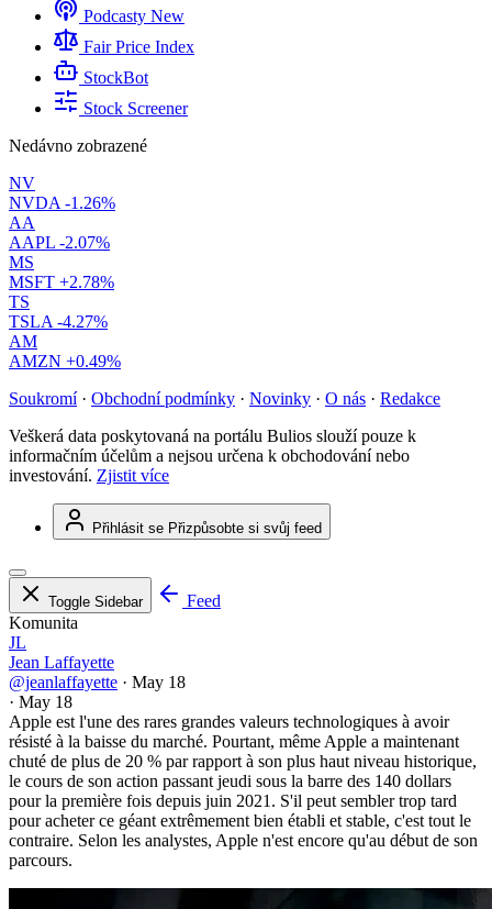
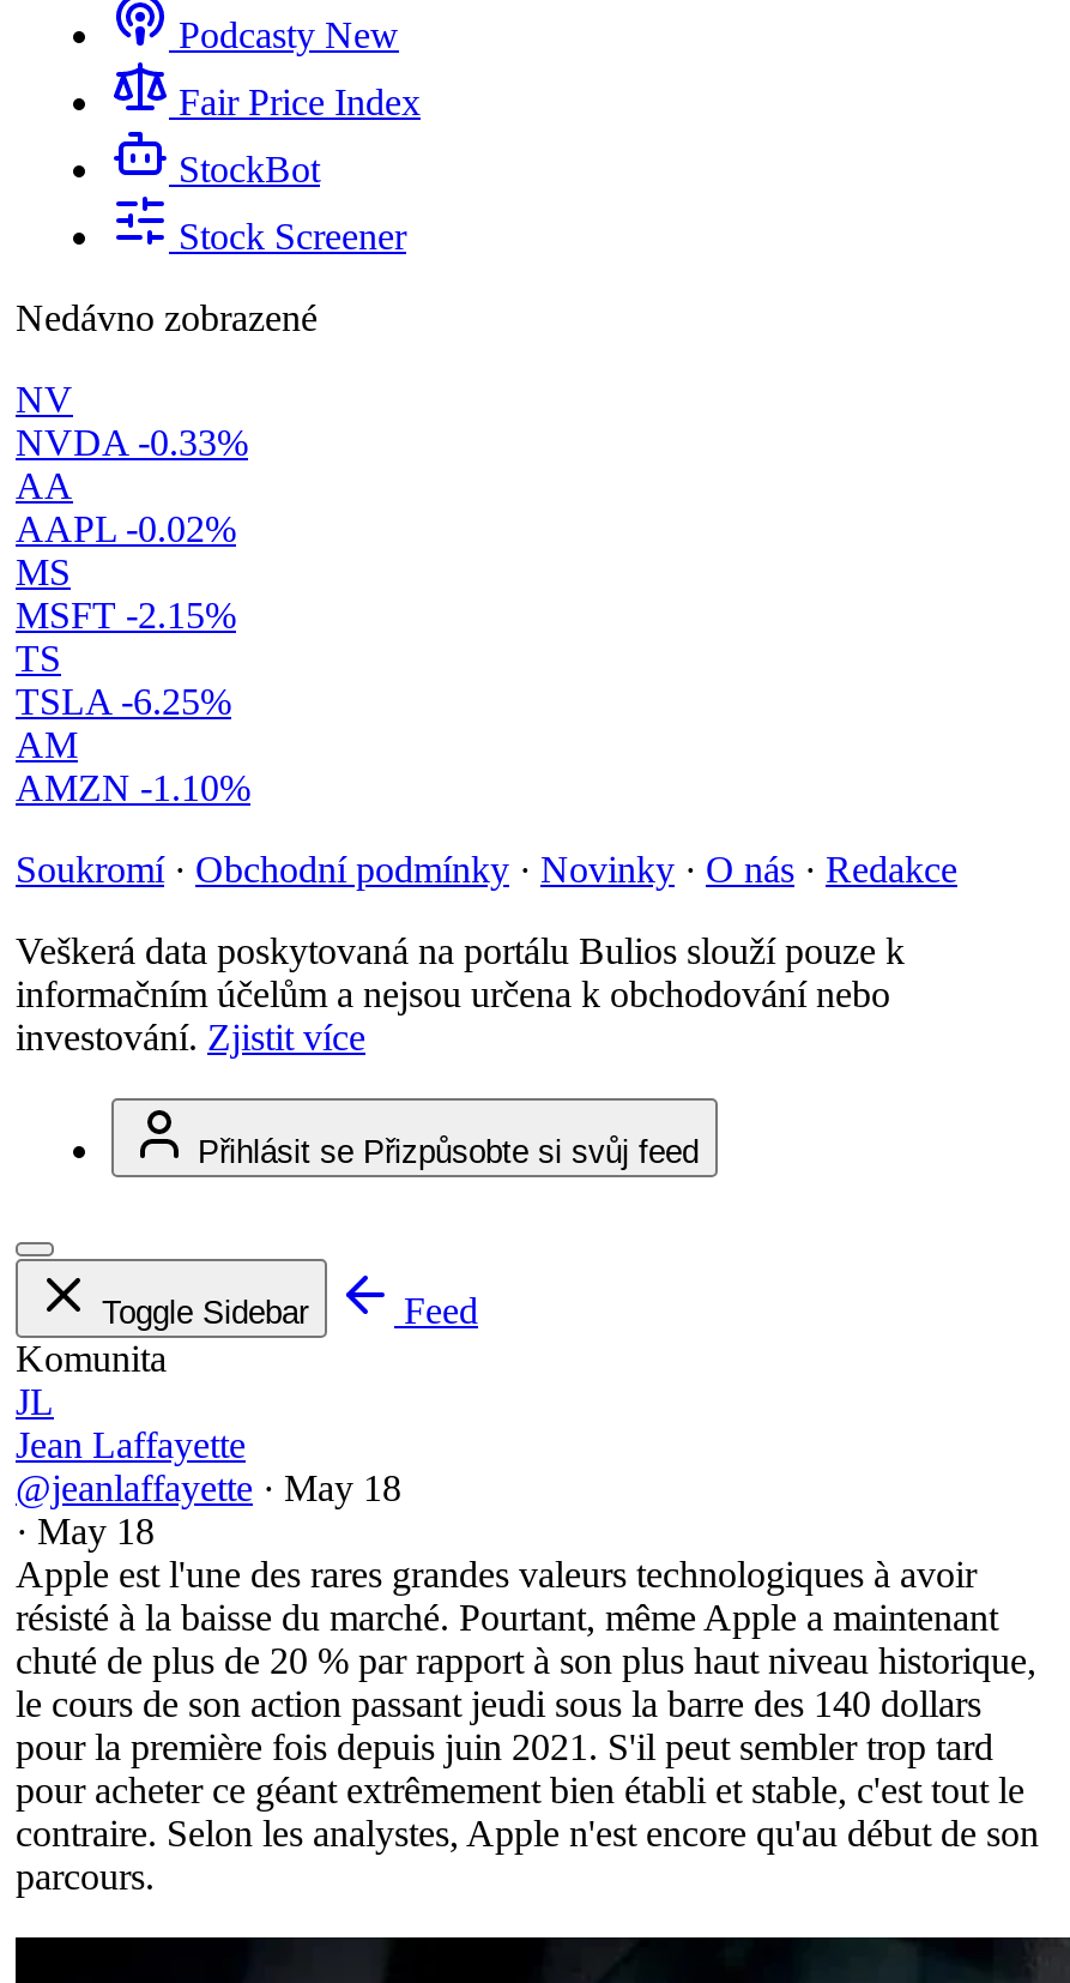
[9,194,115,212] NVDA -1.26% -> [16,422,248,463] NVDA -0.33%
[9,233,110,252] AAPL -2.07% -> [16,509,236,549] AAPL -0.02%
[9,273,114,291] MSFT +2.78% -> [16,595,236,636] MSFT -2.15%
[9,312,108,331] TSLA -4.27% -> [16,681,231,722] TSLA -6.25%
[9,352,121,371] AMZN +0.49% -> [16,768,250,808] AMZN -1.10%

